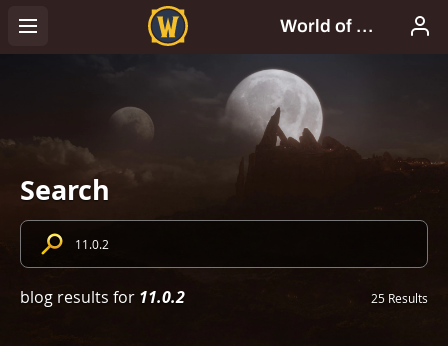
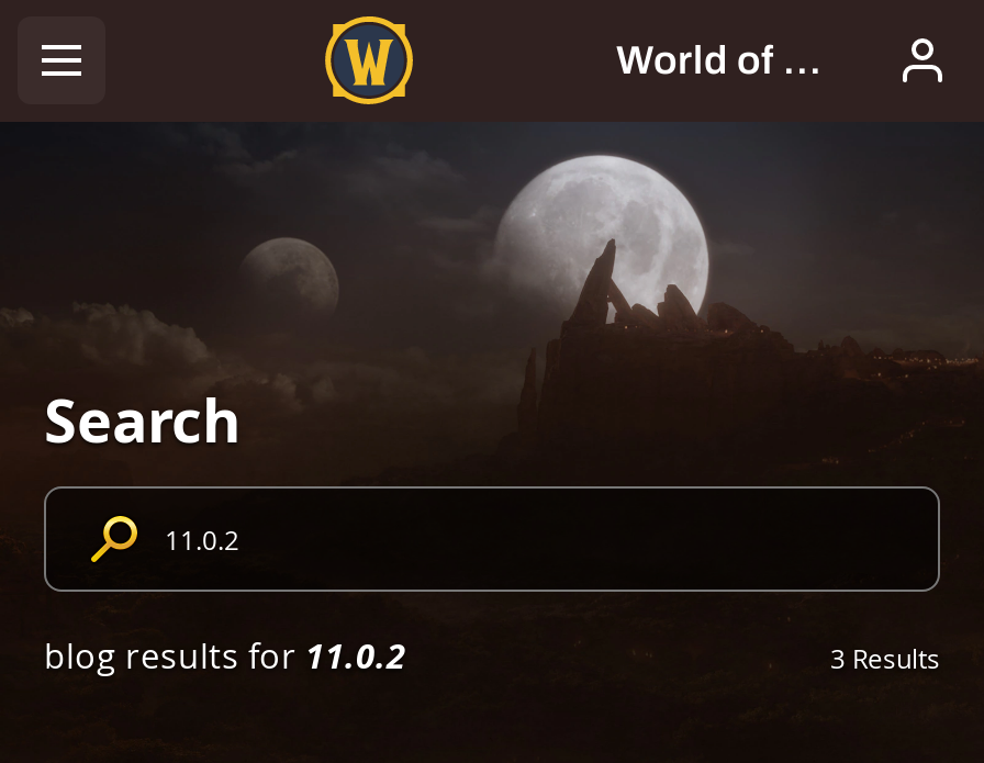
[371,290,428,306] 25 Results -> [830,640,940,675] 3 Results

